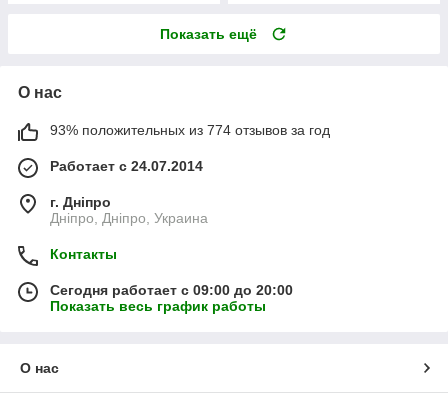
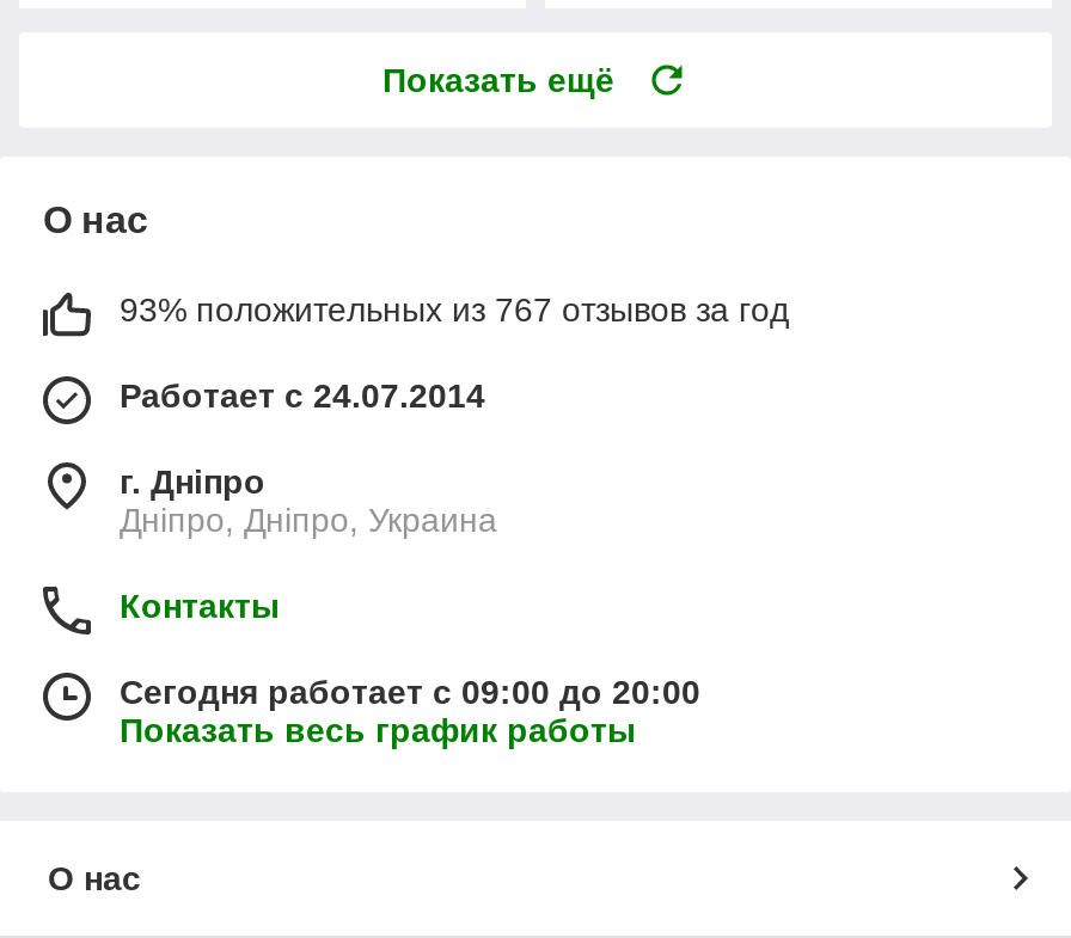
[50,122,330,138] 93% положительных из 774 отзывов за год -> [120,292,789,330] 93% положительных из 767 отзывов за год

